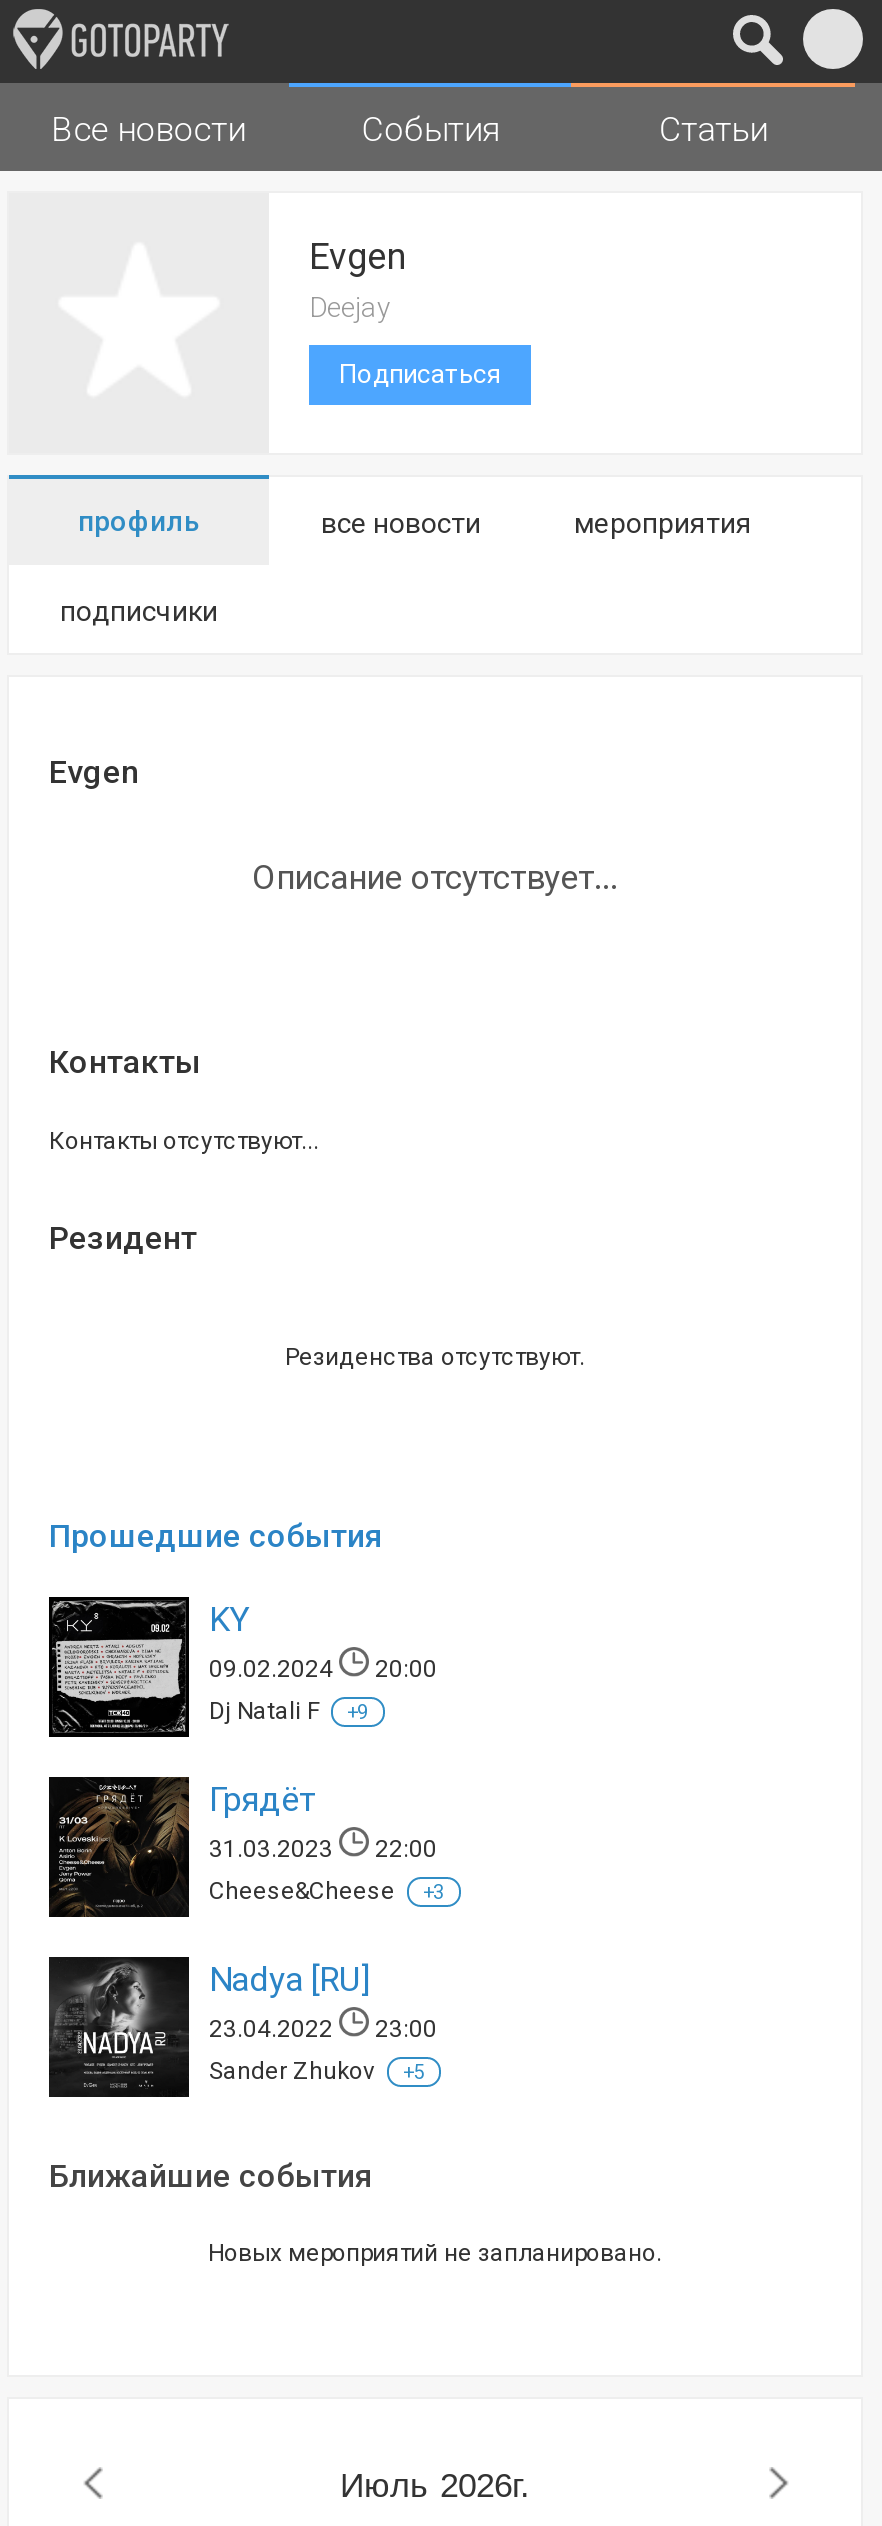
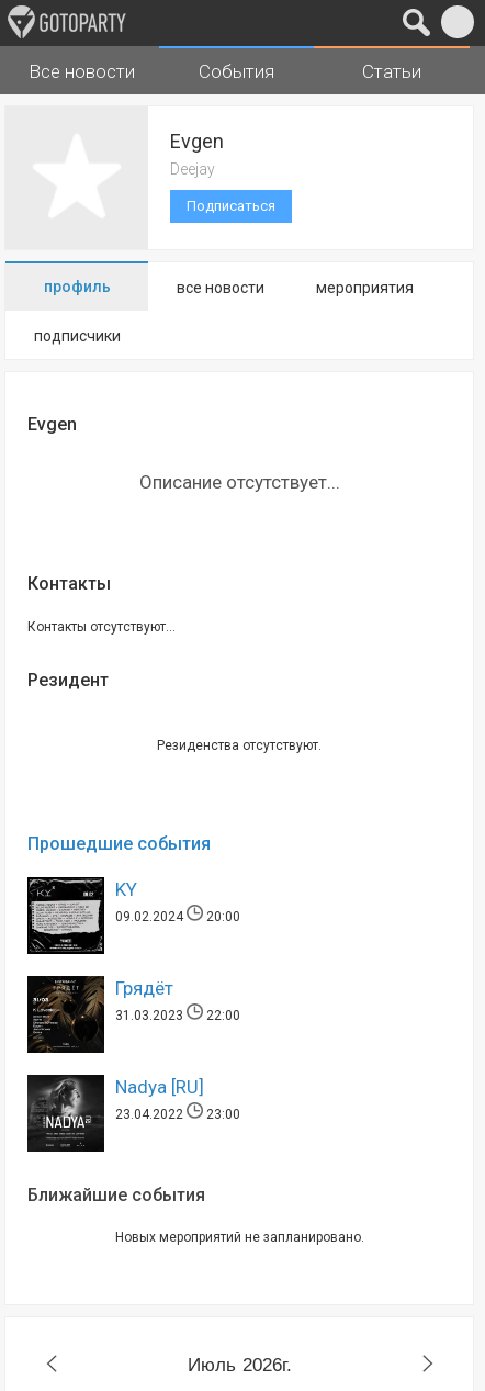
[209,1697,369,1725] Dj Natali F | +9 -> none
[209,1877,445,1905] Cheese&Cheese | +3 -> none
[209,2057,425,2085] Sander Zhukov | +5 -> none

